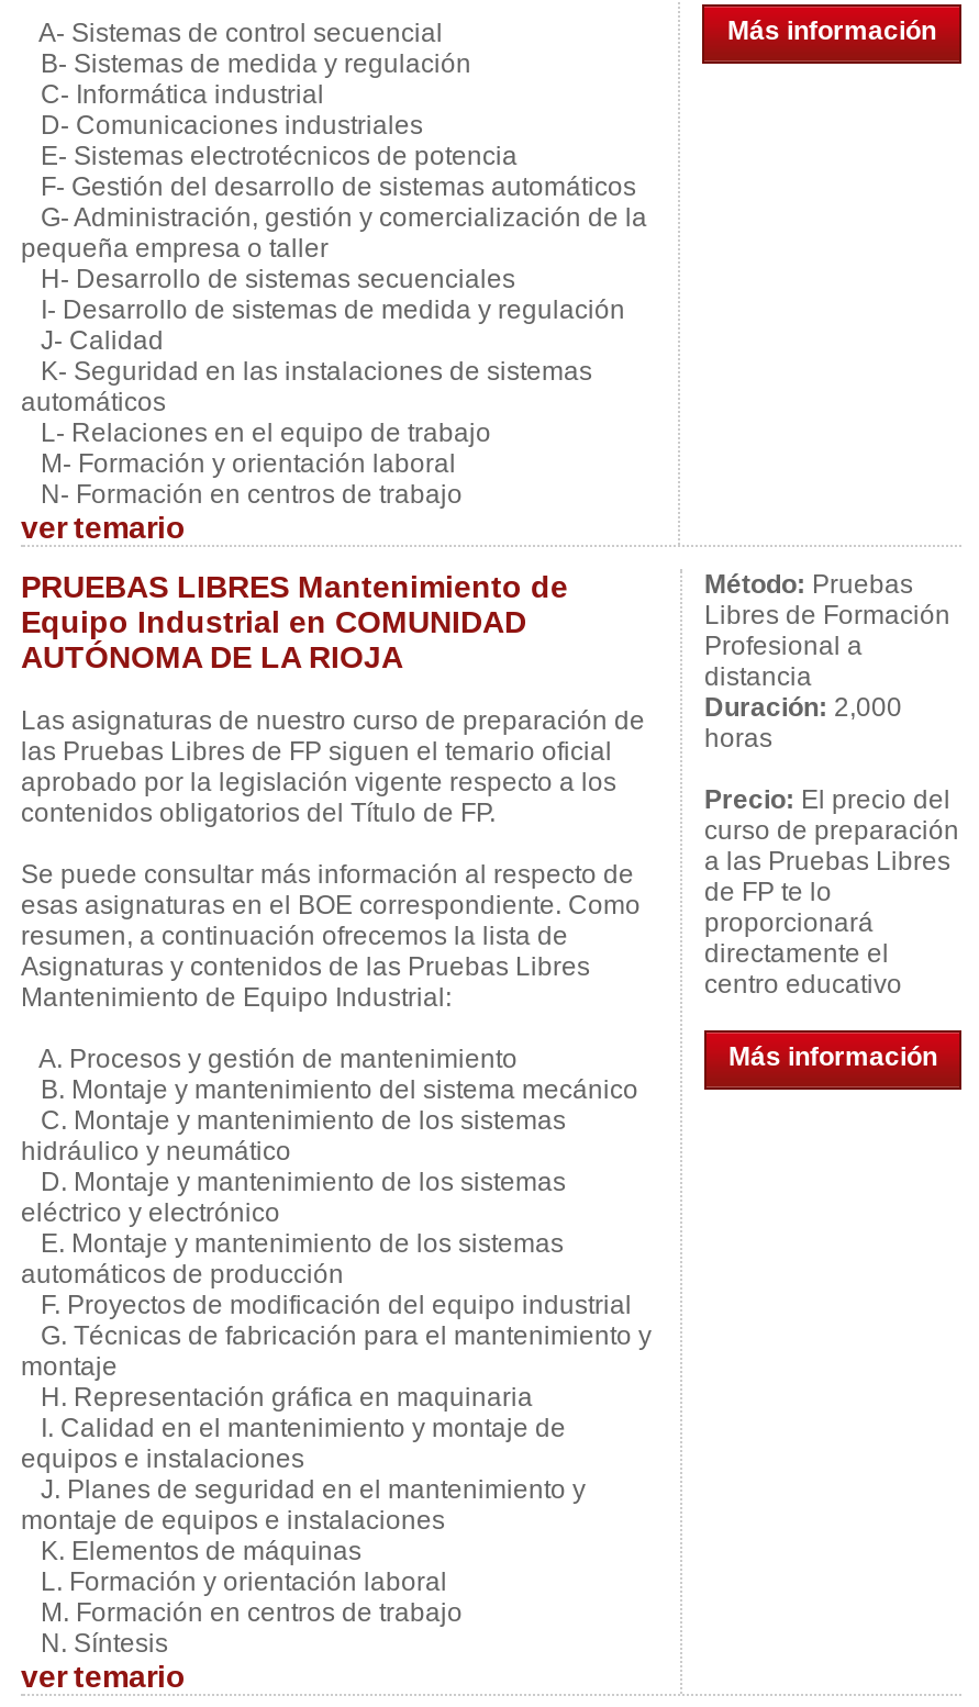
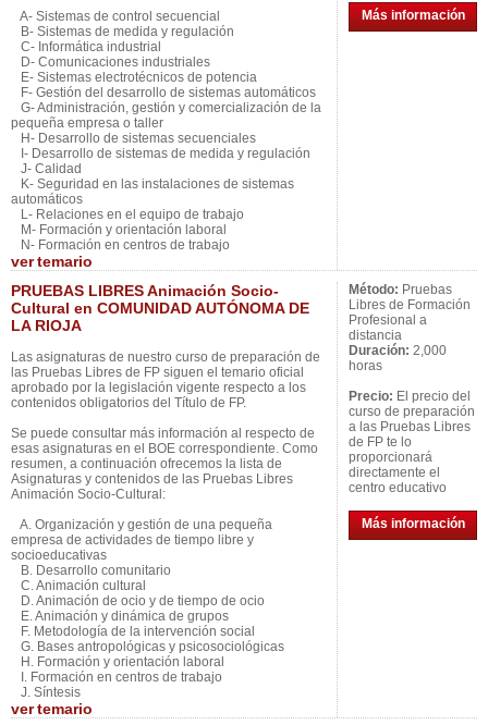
[21,569,568,674] PRUEBAS LIBRES Mantenimiento de | Equipo Industrial en COMUNIDAD | AUTÓNOMA DE LA RIOJA -> [11,282,309,334] PRUEBAS LIBRES Animación Socio- | Cultural en COMUNIDAD AUTÓNOMA DE | LA RIOJA
[21,982,452,1013] Mantenimiento de Equipo Industrial: -> [11,487,166,502] Animación Socio-Cultural:
[21,1044,652,1659] A. Procesos y gestión de mantenimiento | B. Montaje y mantenimiento del sistema mecánico | C. Montaje y mantenimiento de los sistemas | hidráulico y neumático | D. Montaje y mantenimiento de los sistemas | eléctrico y electrónico | E. Montaje y mantenimiento de los sistemas | automáticos de producción | F. Proyectos de modificación del equipo industrial | G. Técnicas de fabricación para el mantenimiento y | montaje | H. Representación gráfica en maquinaria | I. Calidad en el mantenimiento y montaje de | equipos e instalaciones | J. Planes de seguridad en el mantenimiento y | montaje de equipos e instalaciones | K. Elementos de máquinas | L. Formación y orientación laboral | M. Formación en centros de trabajo | N. Síntesis -> [11,517,284,700] A. Organización y gestión de una pequeña | empresa de actividades de tiempo libre y | socioeducativas | B. Desarrollo comunitario | C. Animación cultural | D. Animación de ocio y de tiempo de ocio | E. Animación y dinámica de grupos | F. Metodología de la intervención social | G. Bases antropológicas y psicosociológicas | H. Formación y orientación laboral | I. Formación en centros de trabajo | J. Síntesis

